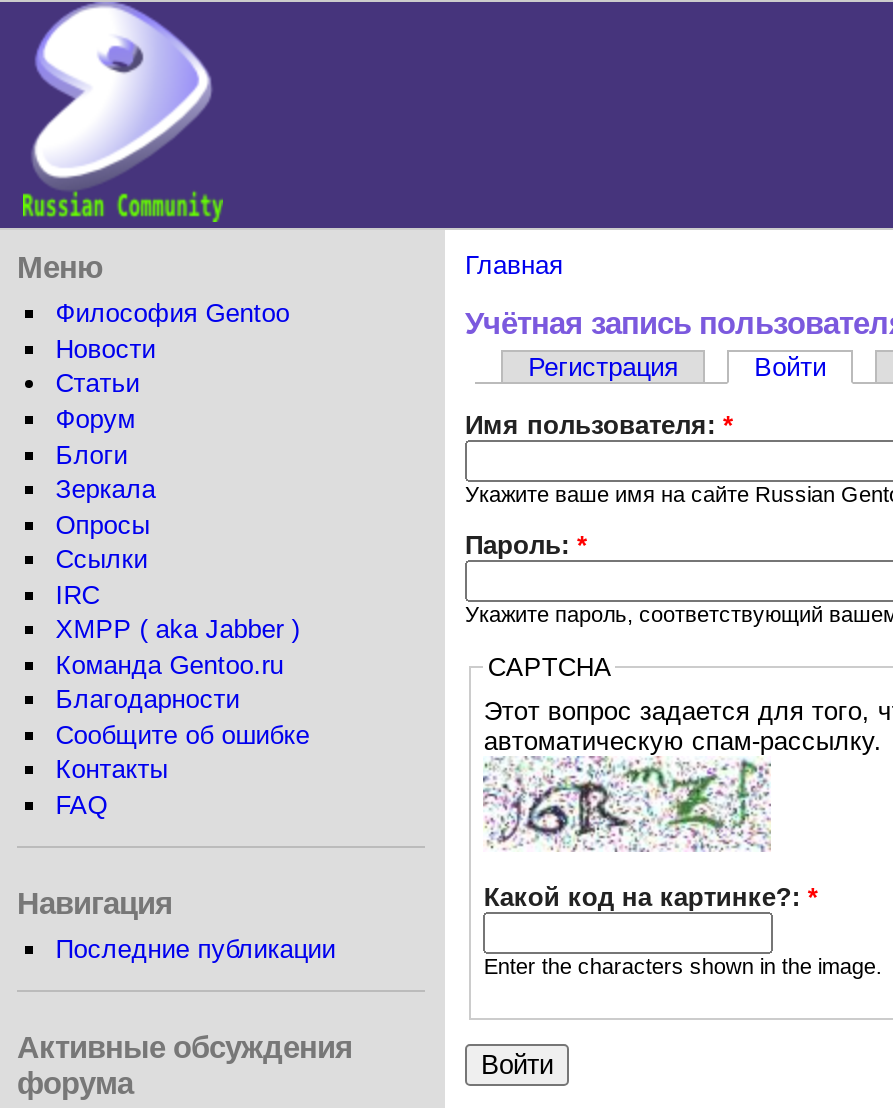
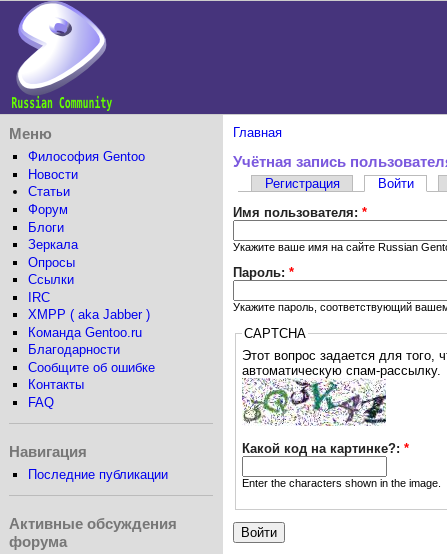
[483,760,769,852] [image] -> [243,380,387,426] [image]

